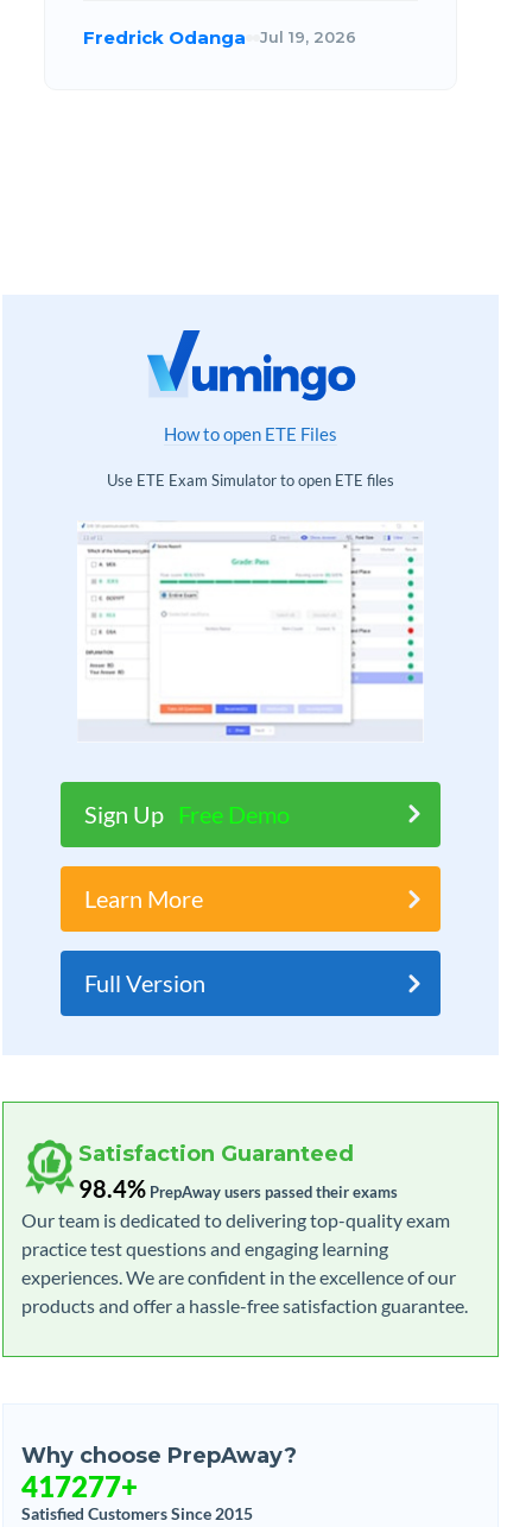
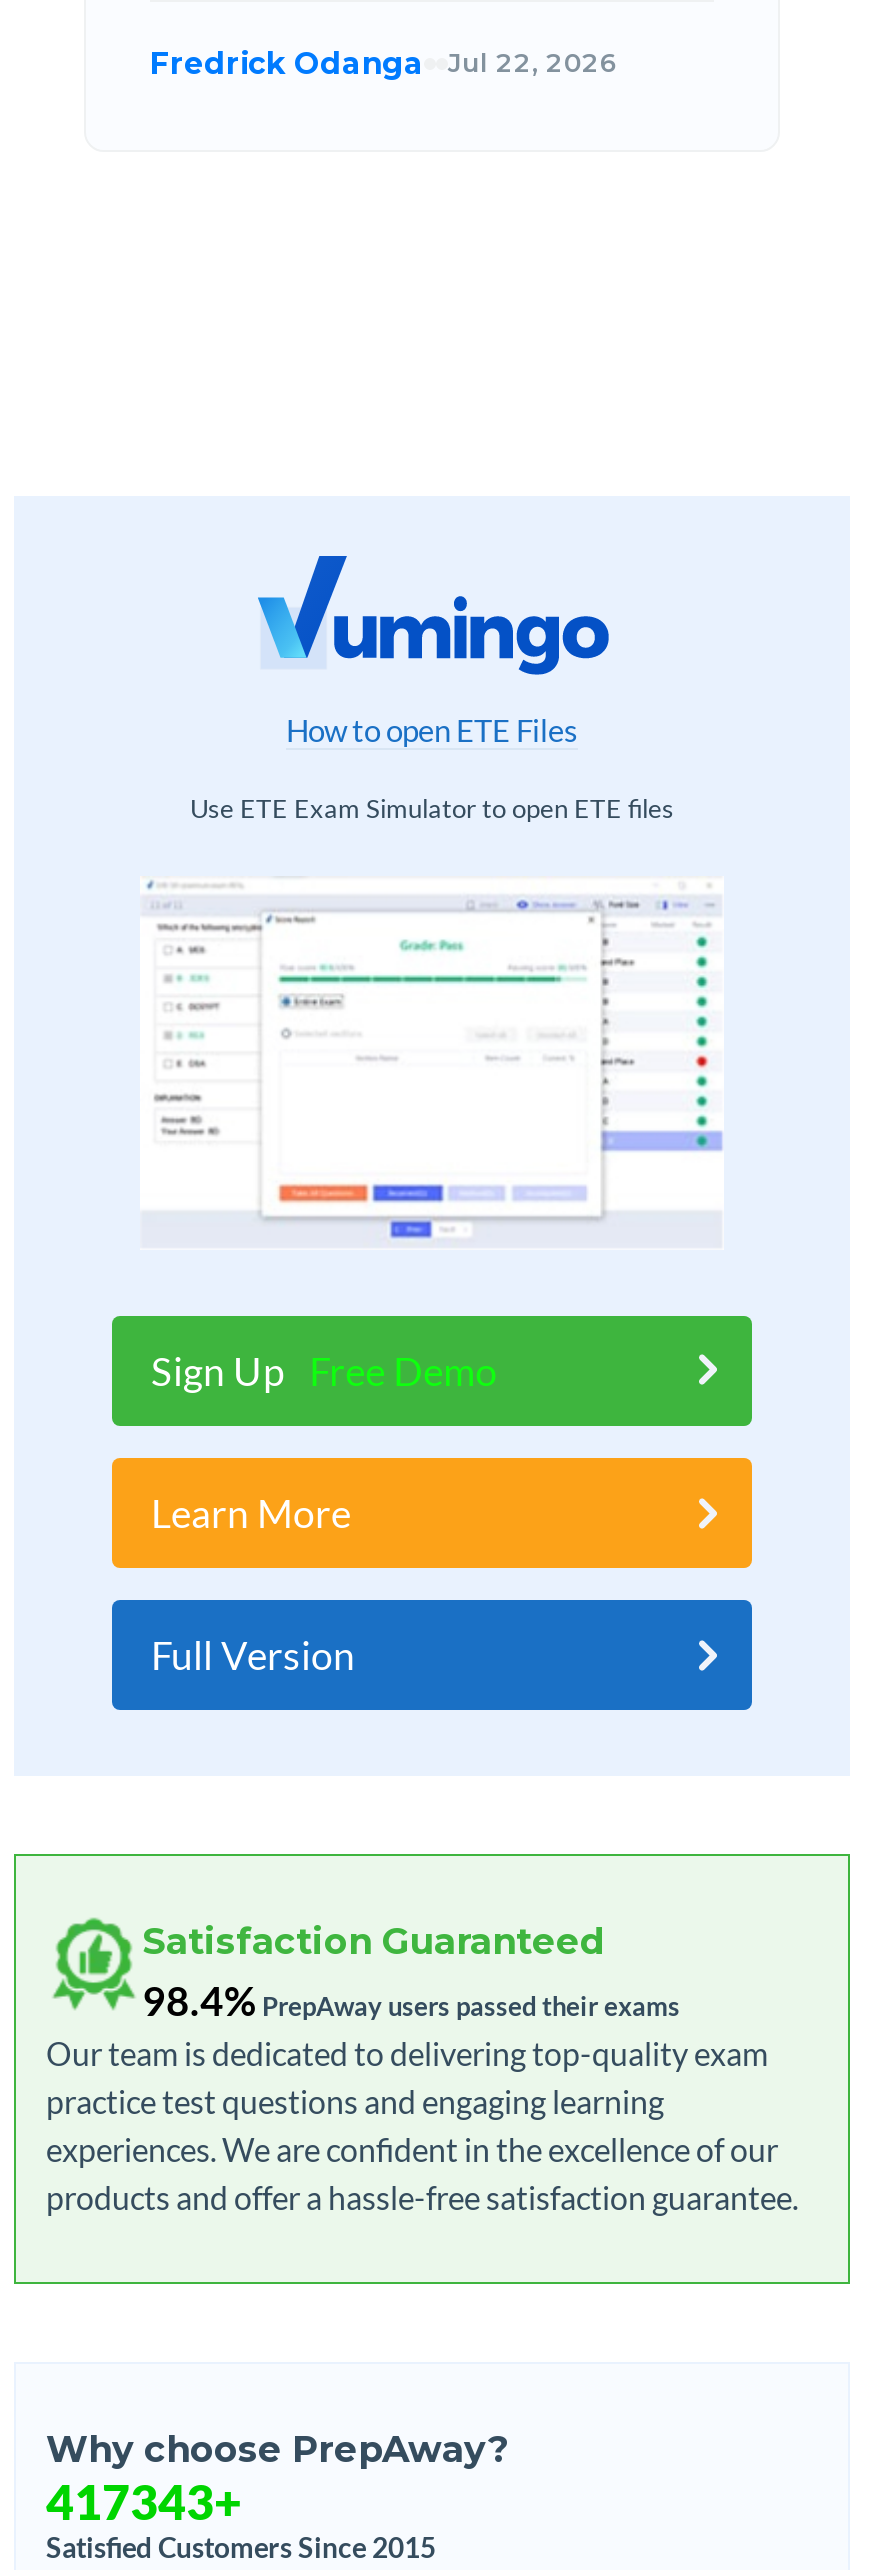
[83,26,356,48] Fredrick Odanga Jul 19, 2026 -> [150,44,618,82] Fredrick Odanga Jul 22, 2026
[21,1469,138,1503] 417277+ -> [46,2472,242,2530] 417343+

